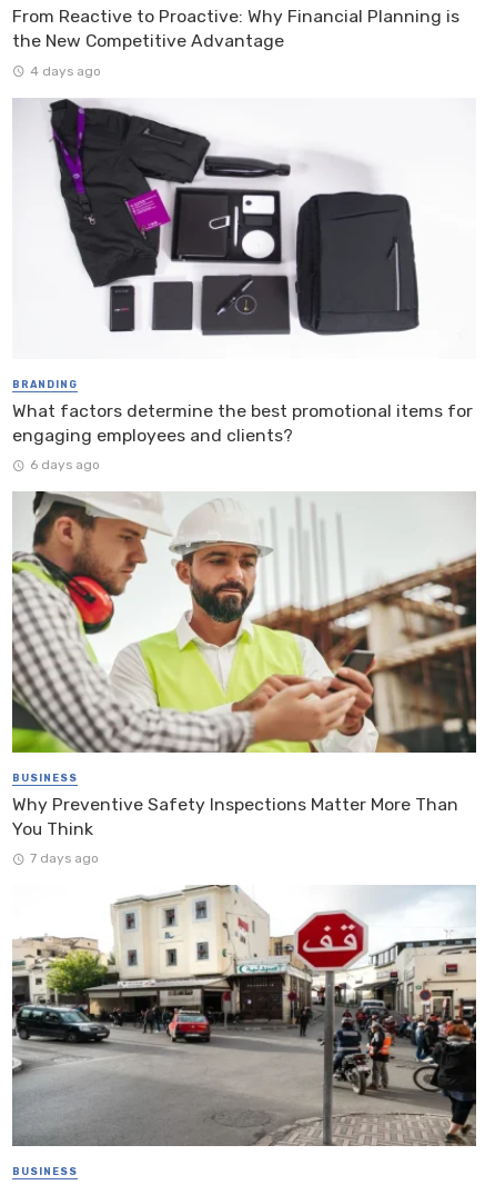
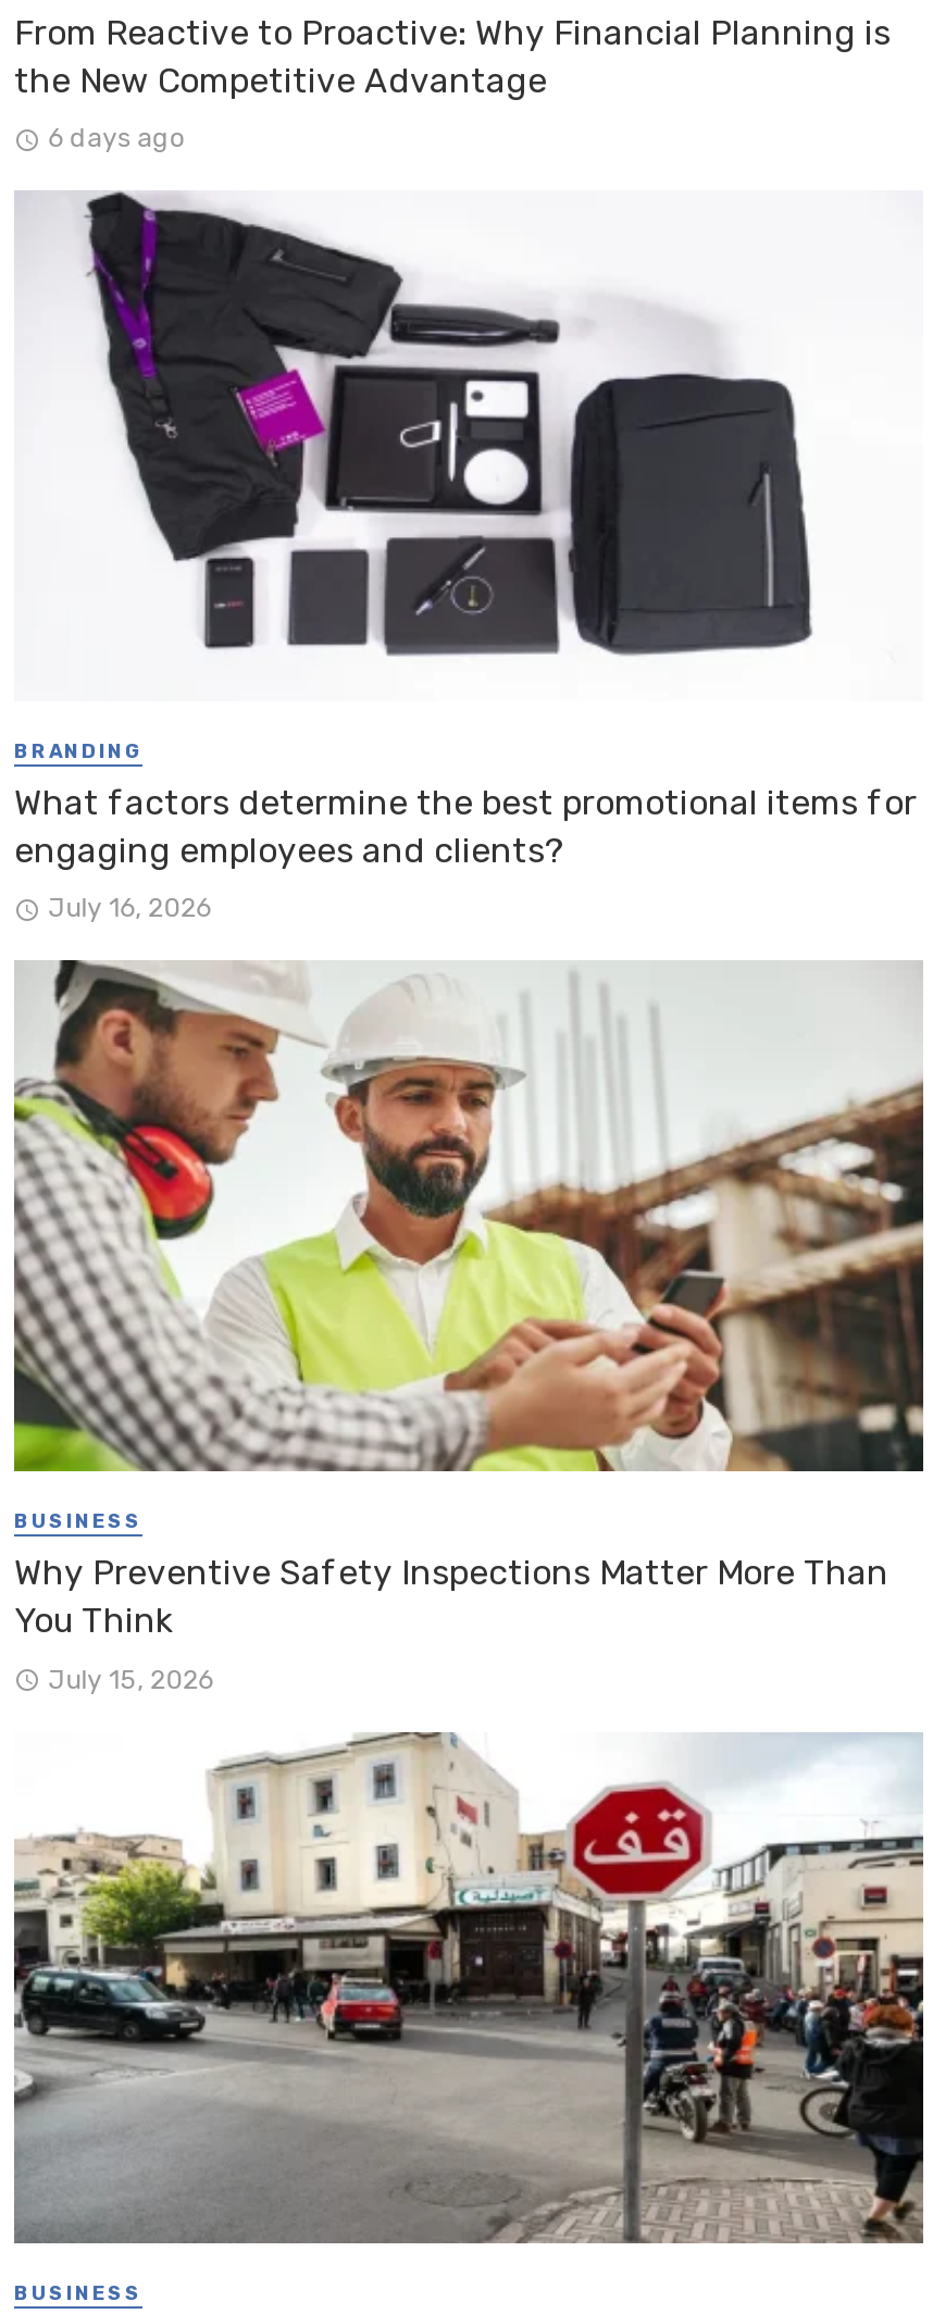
[30,63,101,78] 4 days ago -> [48,123,185,153] 6 days ago
[30,457,99,472] 6 days ago -> [48,894,211,924] July 16, 2026
[30,851,98,866] 7 days ago -> [48,1664,213,1695] July 15, 2026

